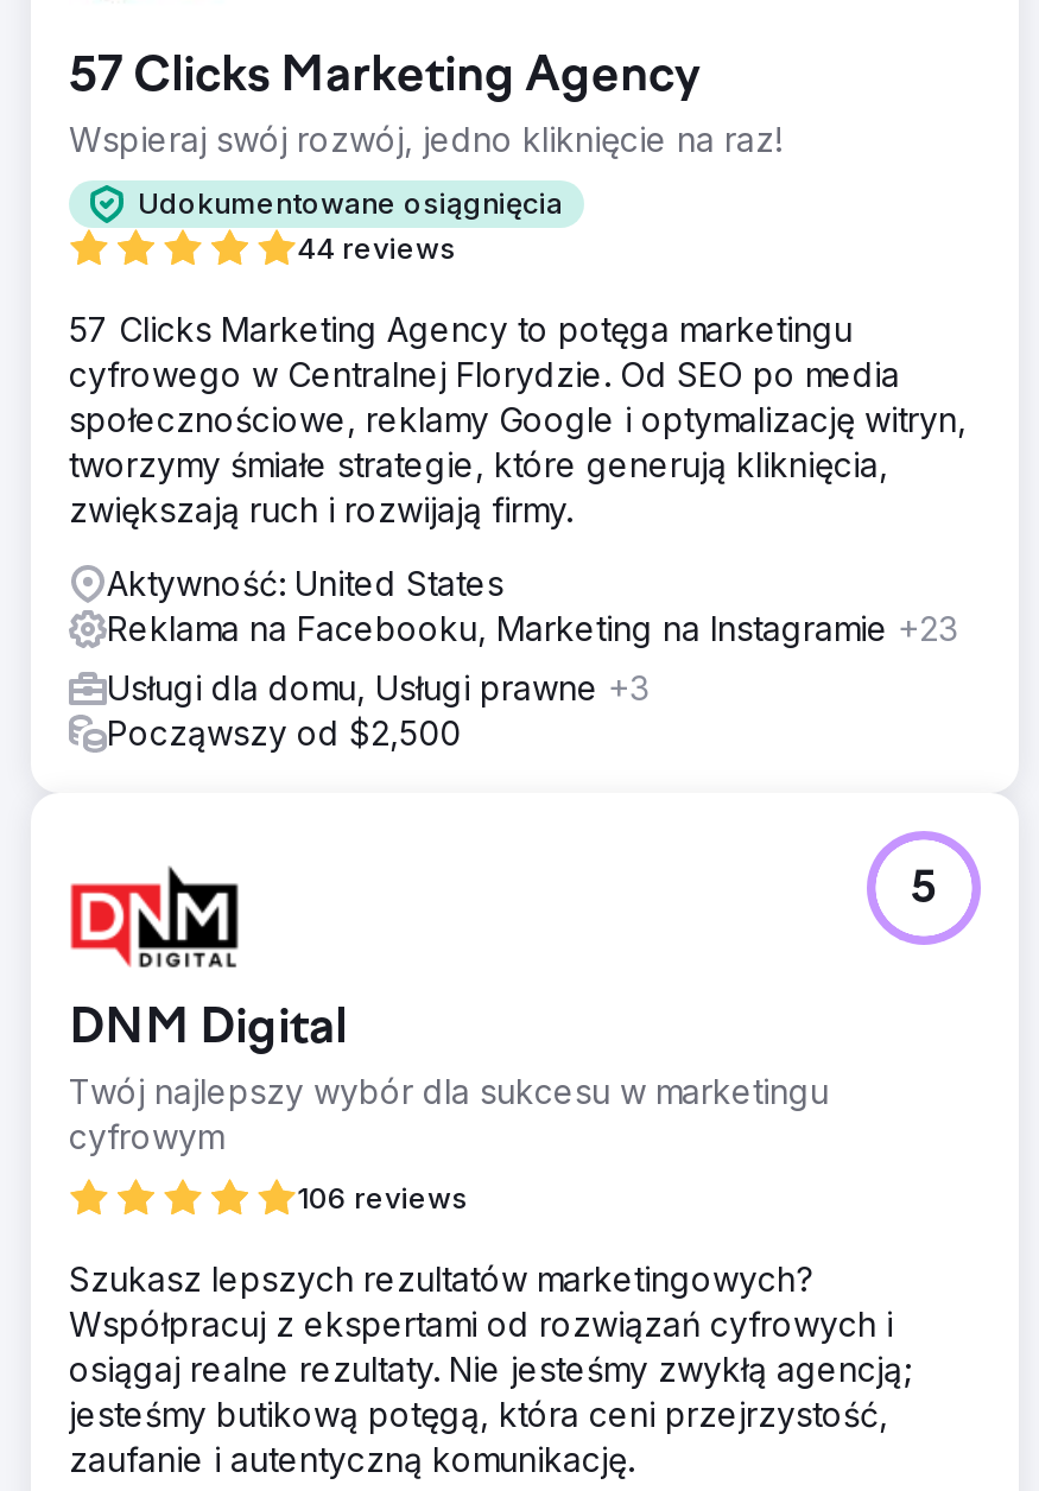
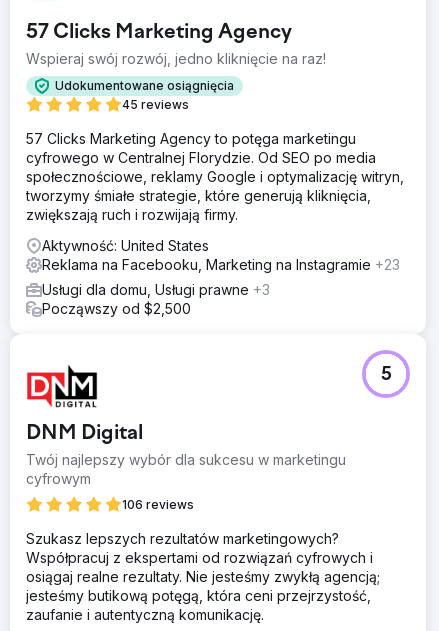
[297,229,456,265] 44 reviews -> [122,97,189,112] 45 reviews

